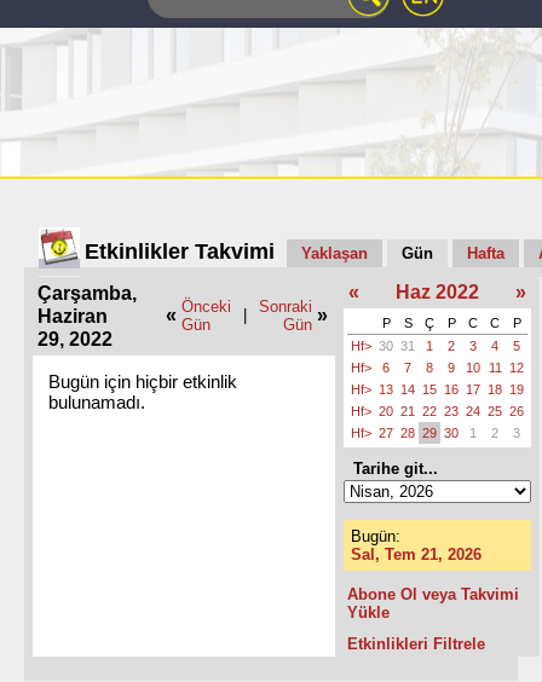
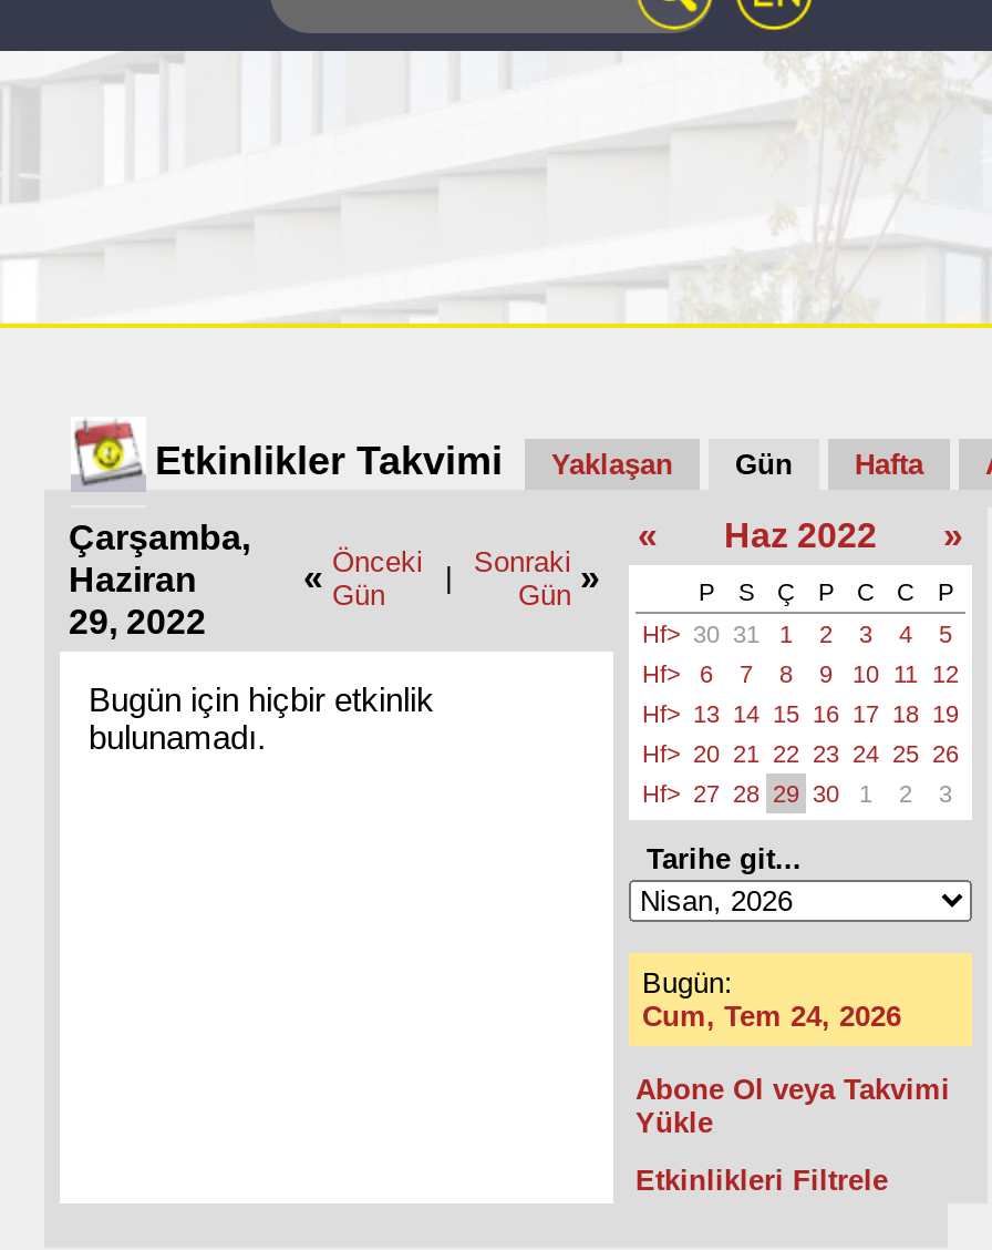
[351,545,482,563] Sal, Tem 21, 2026 -> [642,999,901,1032] Cum, Tem 24, 2026

